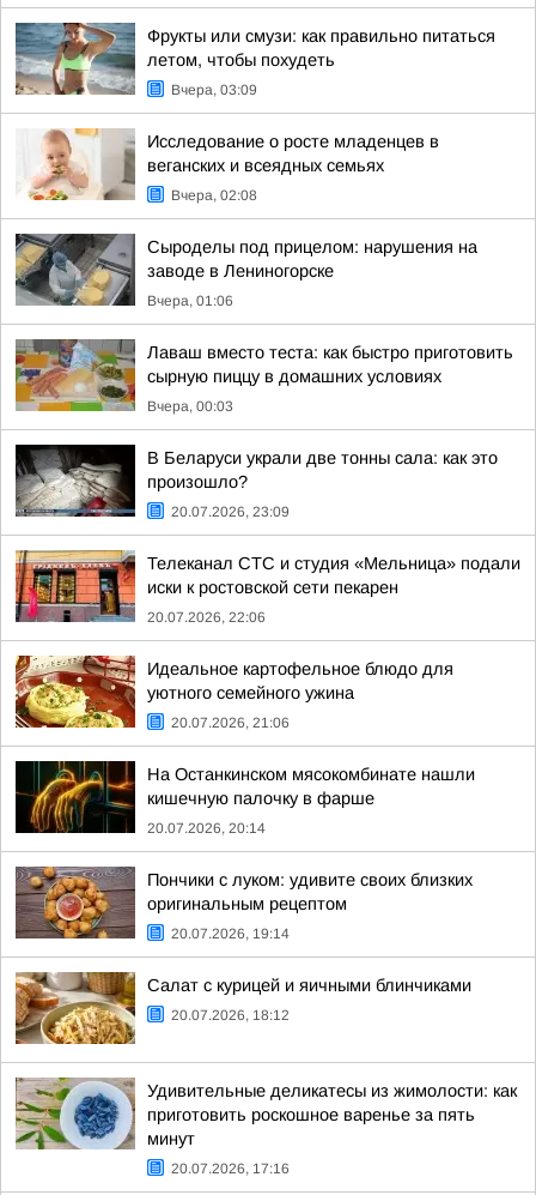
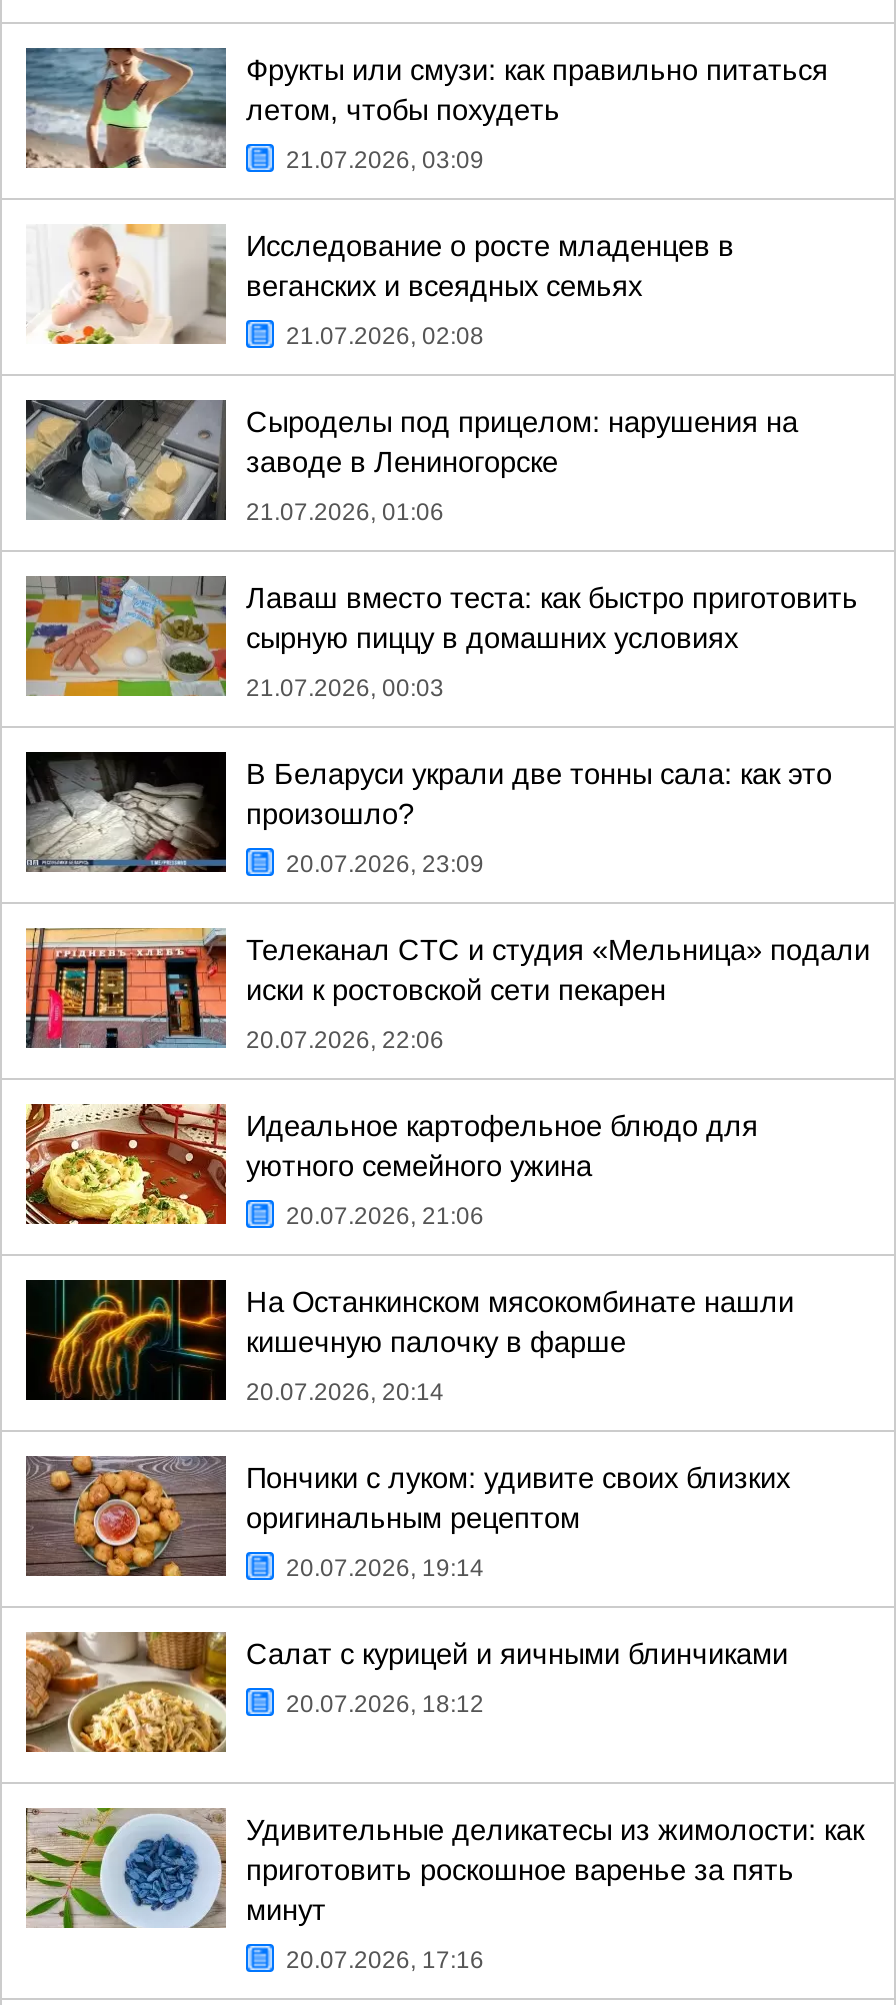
[171,82,257,98] Вчера, 03:09 -> [286,146,484,174] 21.07.2026, 03:09
[171,187,257,204] Вчера, 02:08 -> [286,322,484,350] 21.07.2026, 02:08
[147,292,233,309] Вчера, 01:06 -> [246,498,444,526] 21.07.2026, 01:06
[147,398,233,415] Вчера, 00:03 -> [246,674,444,702] 21.07.2026, 00:03

